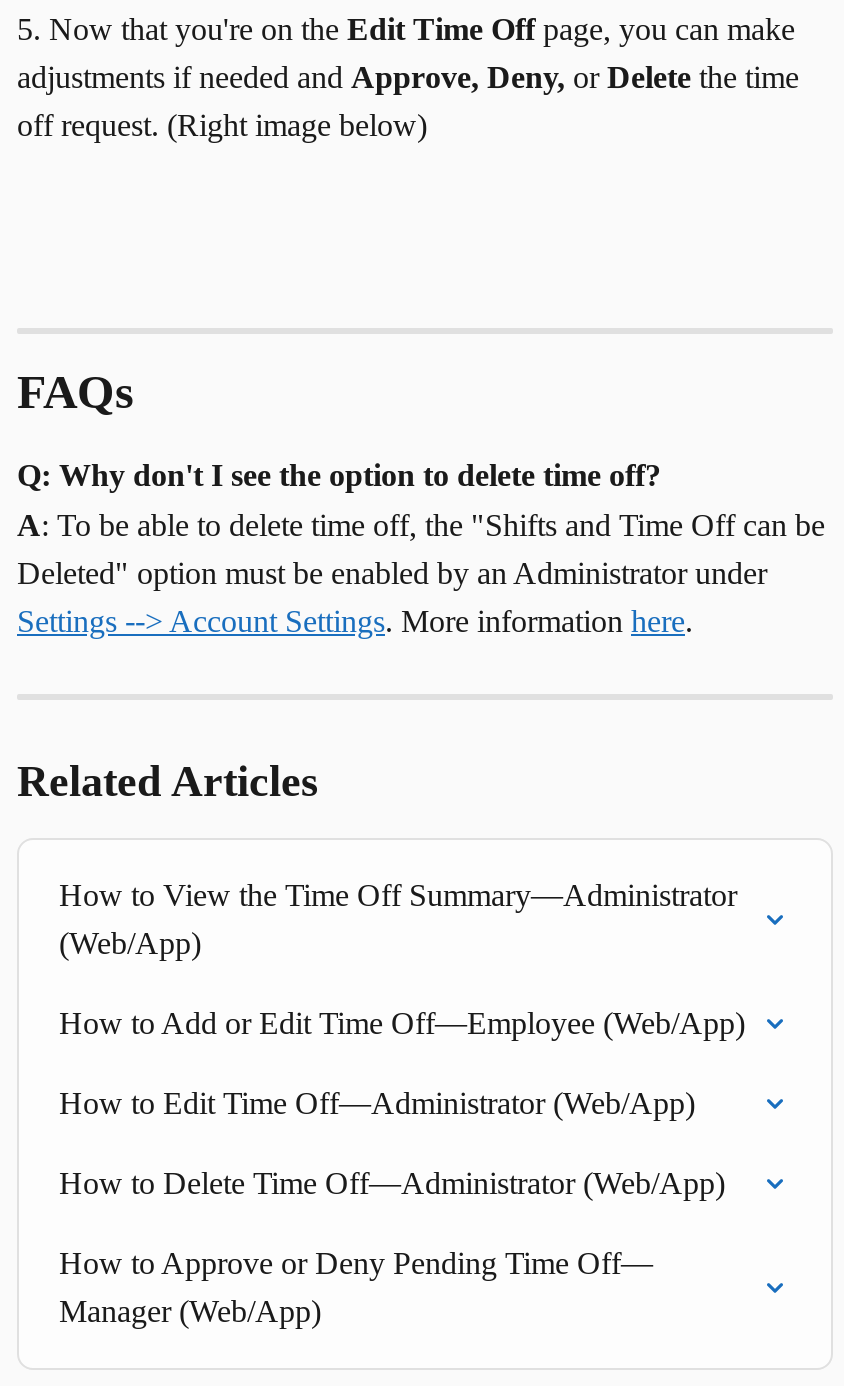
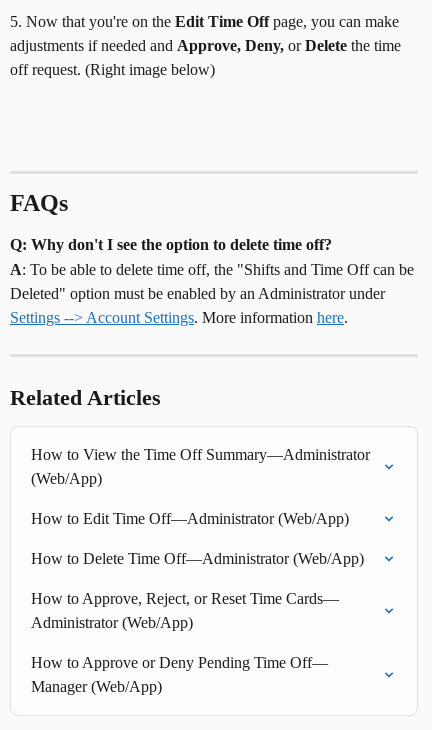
[59,1005,745,1039] How to Add or Edit Time Off—Employee (Web/App) -> none
moved [59,1085,725,1199] -> [31,510,364,567]: How to Edit Time Off—Administrator (Web/App) | How to Delete Time Off—Administrator (Web/App)
none -> [31,590,339,631] How to Approve, Reject, or Reset Time Cards— | Administrator (Web/App)

